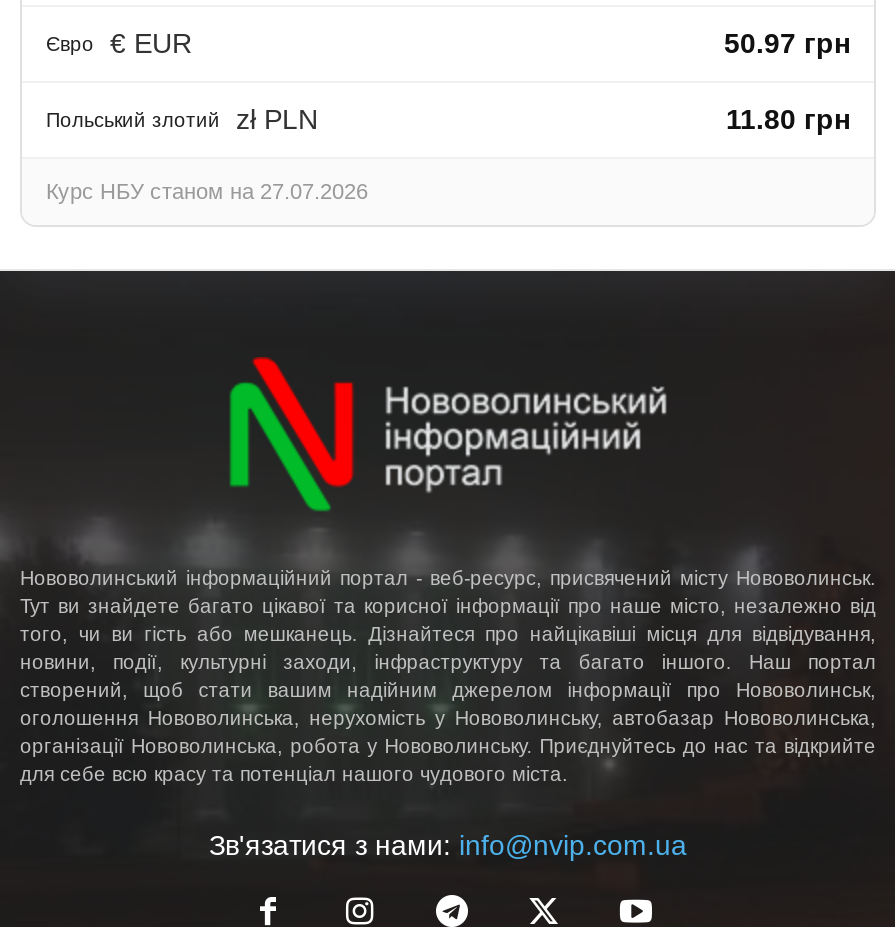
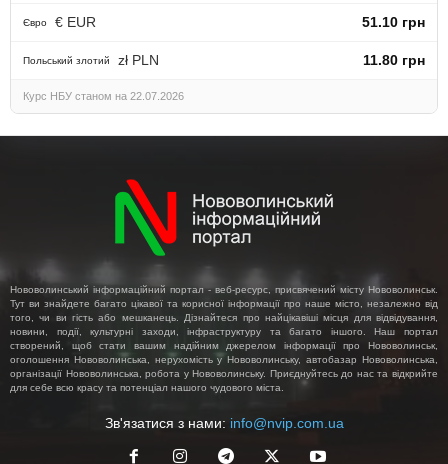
[724,27,850,59] 50.97 грн -> [362,14,425,30] 51.10 грн
[46,179,368,203] Курс НБУ станом на 27.07.2026 -> [23,90,184,102] Курс НБУ станом на 22.07.2026

